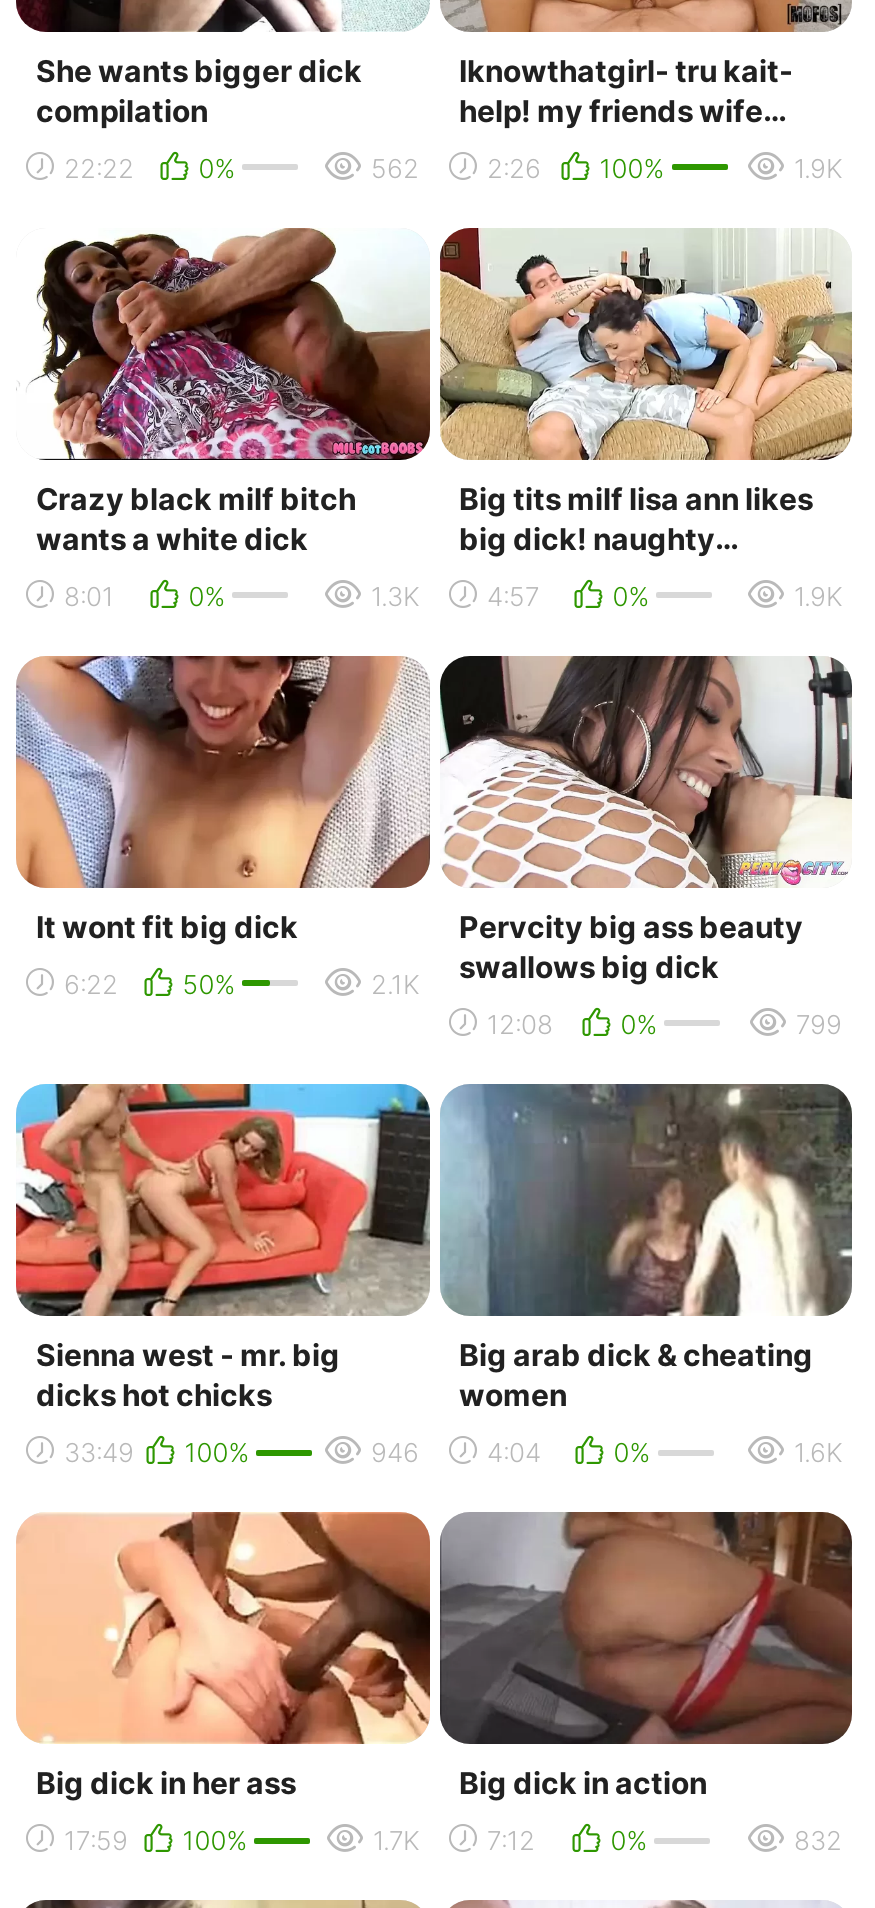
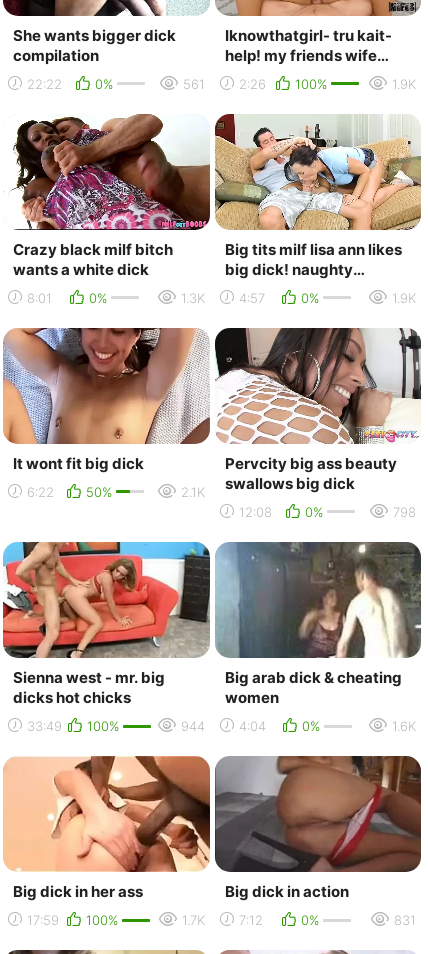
[371,151,419,183] 562 -> [182,76,204,92] 561
[796,1008,842,1040] 799 -> [393,504,416,520] 798
[371,1436,419,1468] 946 -> [180,718,204,734] 944
[794,1824,842,1856] 832 -> [394,912,416,928] 831

